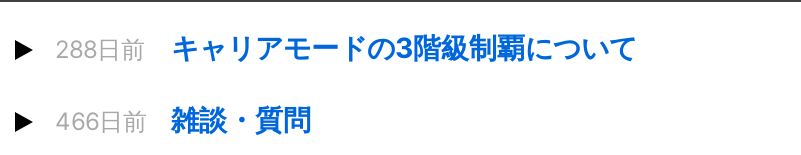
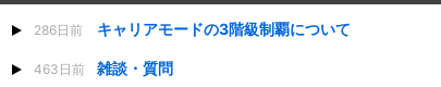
[55,30,637,64] 288日前 キャリアモードの3階級制覇について -> [34,20,351,38] 286日前 キャリアモードの3階級制覇について
[55,102,311,136] 466日前 雑談・質問 -> [34,59,173,77] 463日前 雑談・質問

